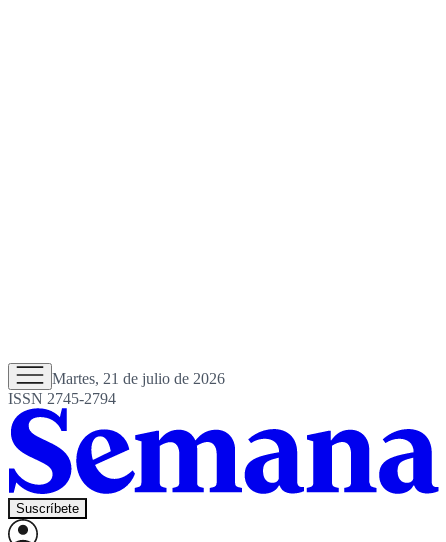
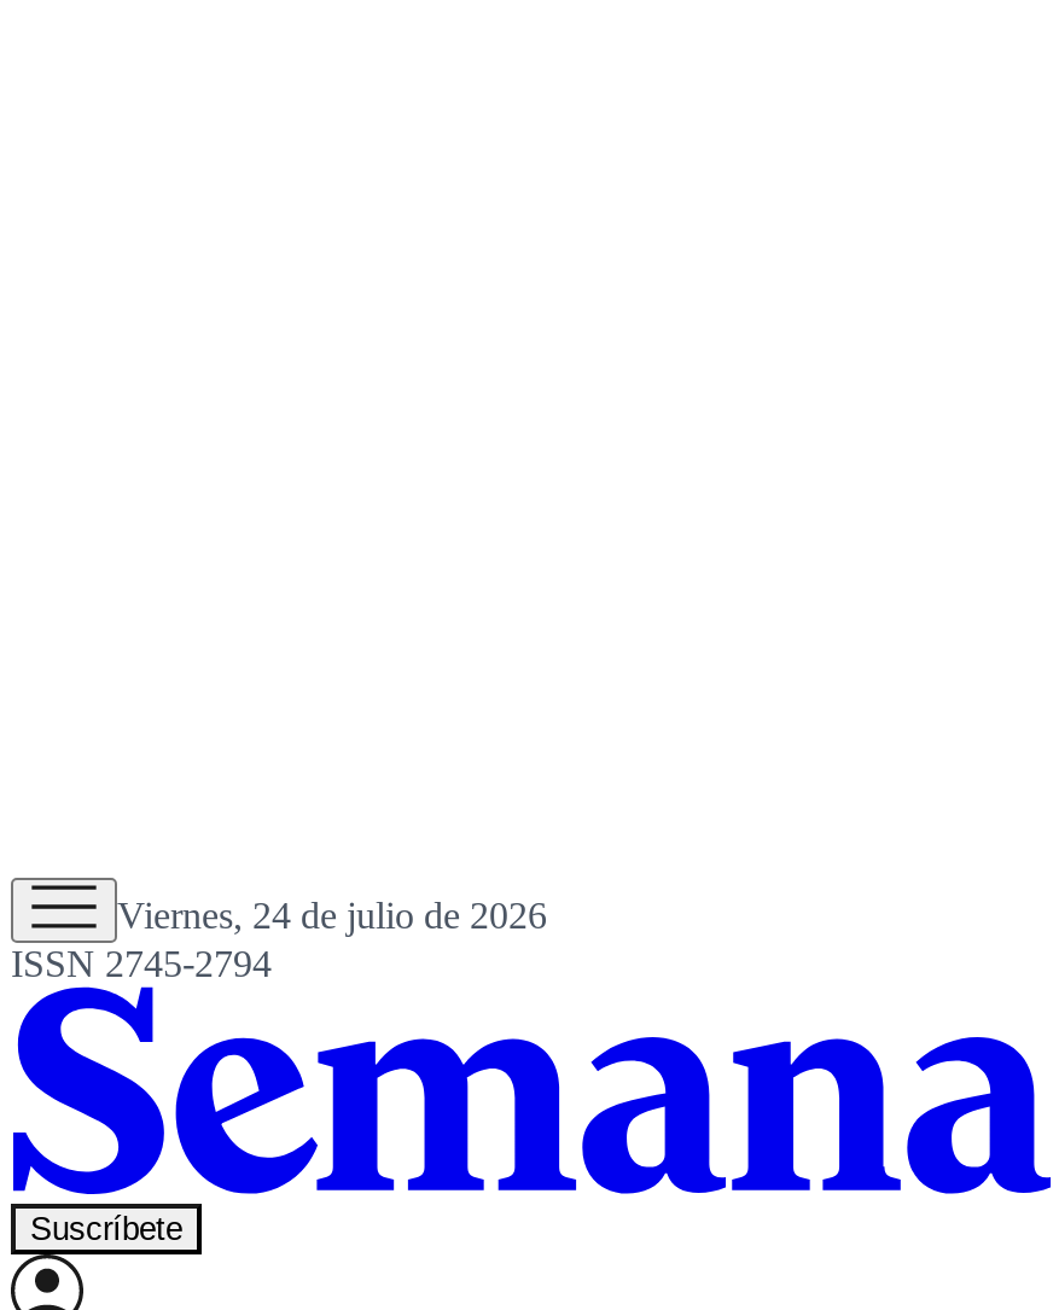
[52,370,225,387] Martes, 21 de julio de 2026 -> [117,895,547,936] Viernes, 24 de julio de 2026

